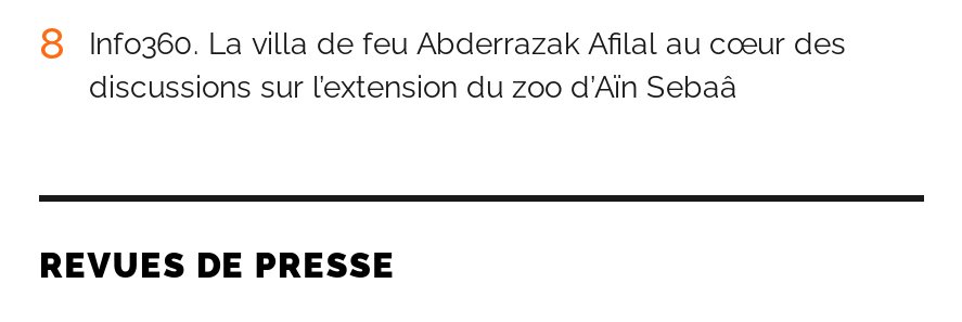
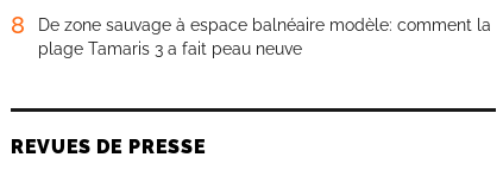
[89,26,846,104] Info360. La villa de feu Abderrazak Afilal au cœur des | discussions sur l’extension du zoo d’Aïn Sebaâ -> [38,15,491,58] De zone sauvage à espace balnéaire modèle: comment la | plage Tamaris 3 a fait peau neuve

